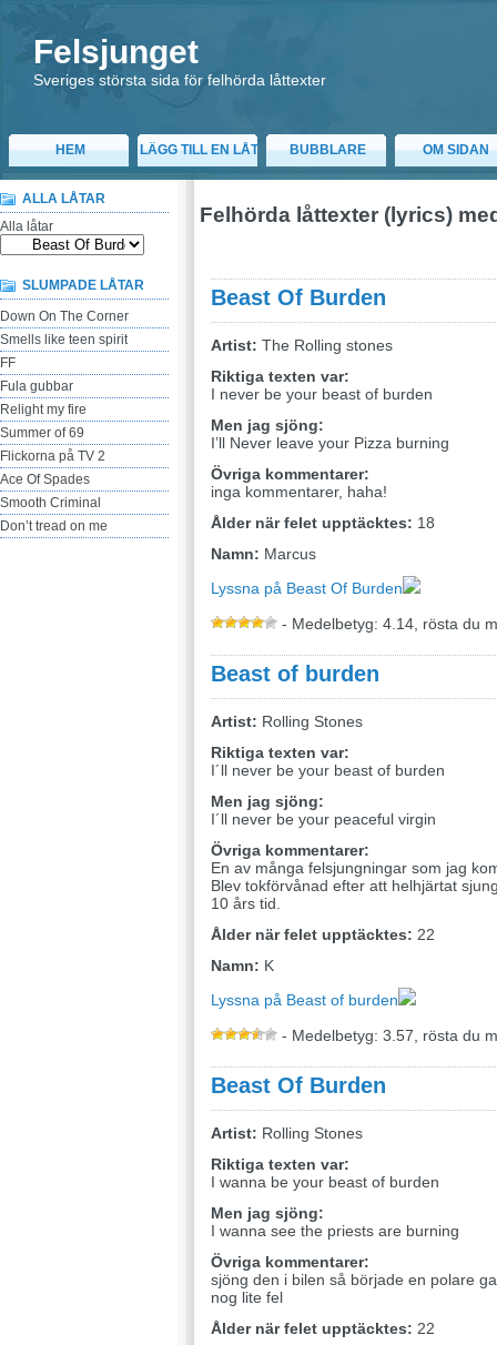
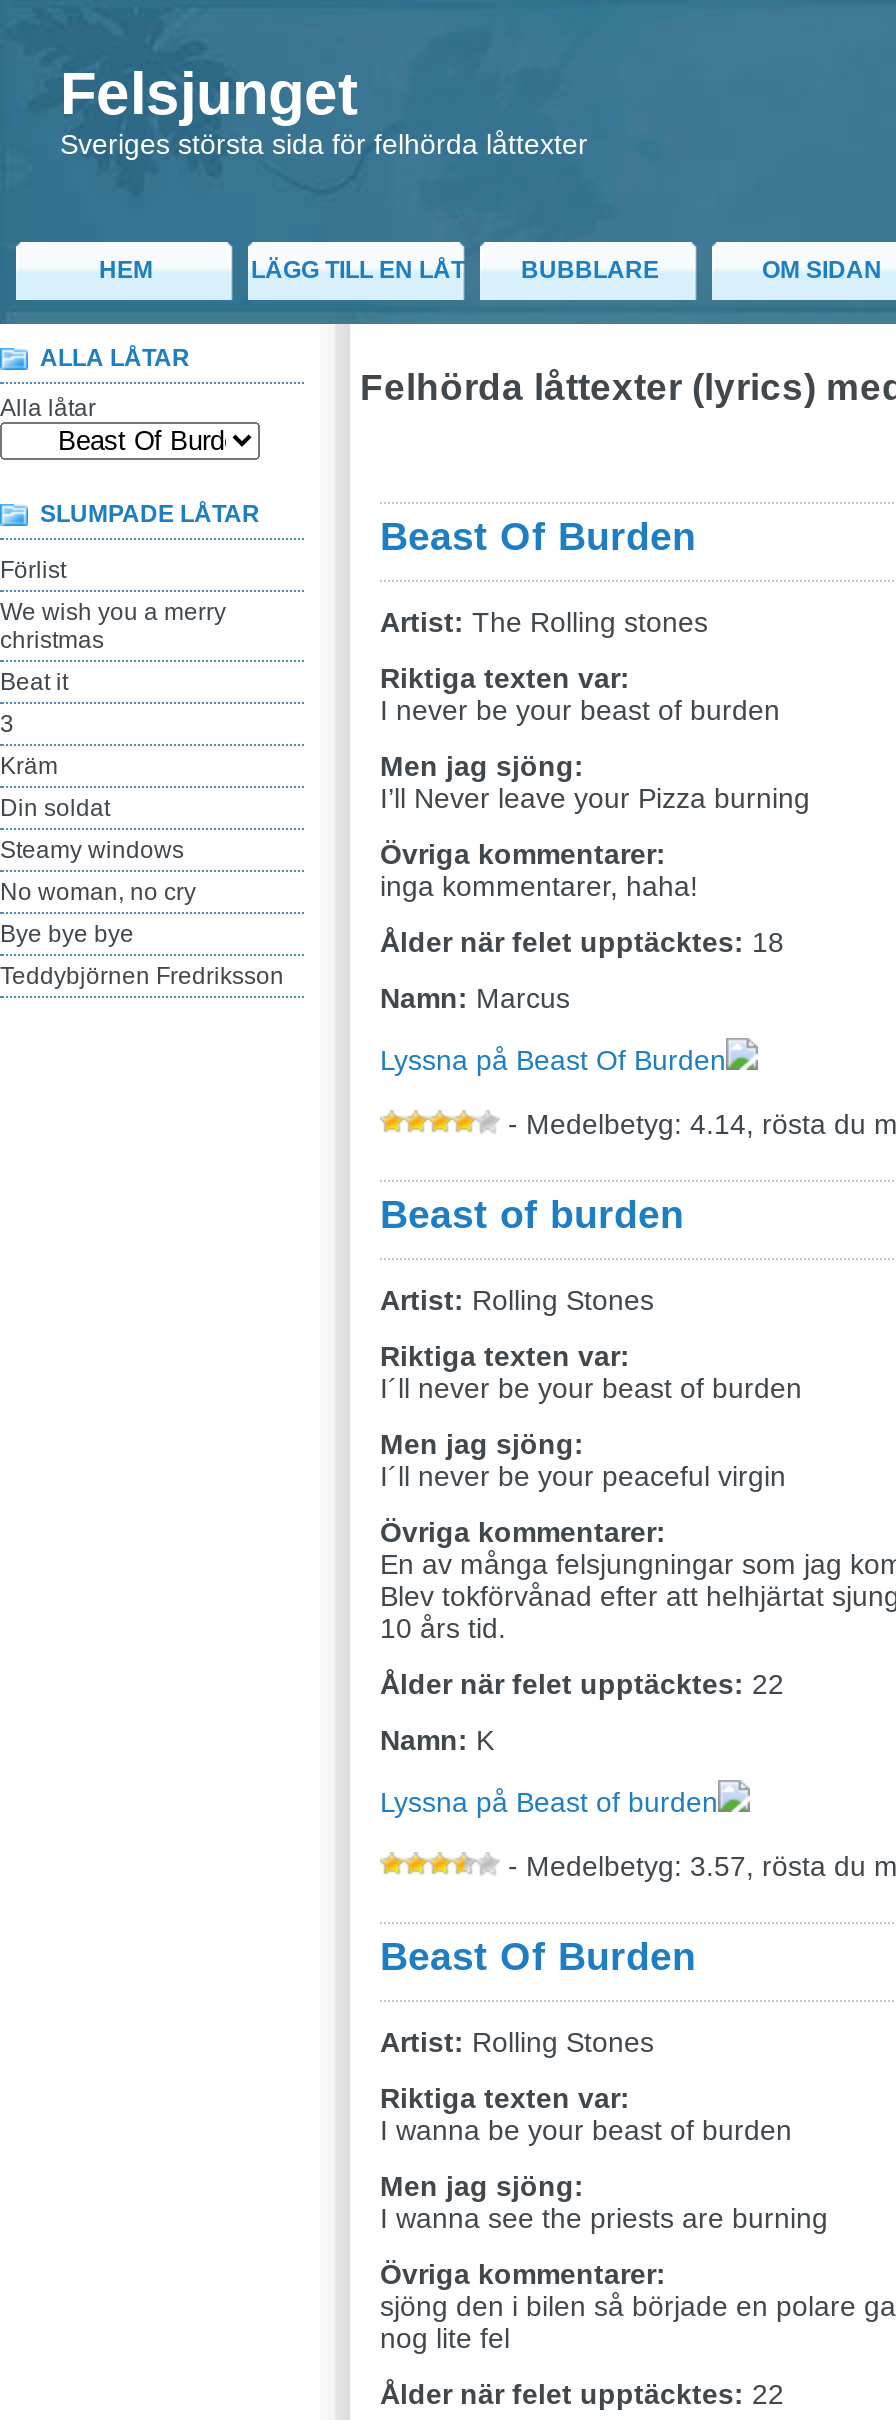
[0,309,129,324] Down On The Corner -> [0,556,66,584] Förlist
[0,332,128,347] Smells like teen spirit -> [0,598,226,654] We wish you a merry | christmas
[0,355,16,371] FF -> [0,668,68,696] Beat it
[0,378,73,394] Fula gubbar -> [0,710,14,738] 3
[0,402,87,417] Relight my fire -> [0,752,58,780] Kräm
[0,425,84,441] Summer of 69 -> [0,794,110,822] Din soldat
[0,448,105,464] Flickorna på TV 2 -> [0,836,184,864] Steamy windows
[0,472,90,487] Ace Of Spades -> [0,878,196,906] No woman, no cry
[0,495,101,510] Smooth Criminal -> [0,920,134,948] Bye bye bye
[0,518,108,534] Don’t tread on me -> [0,962,284,990] Teddybjörnen Fredriksson

